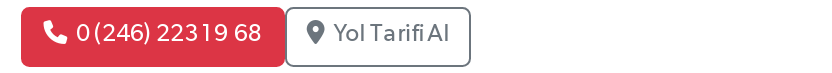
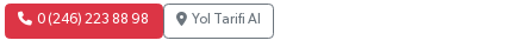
[76,24,262,48] 0 (246) 223 19 68 -> [37,14,149,28] 0 (246) 223 88 98

